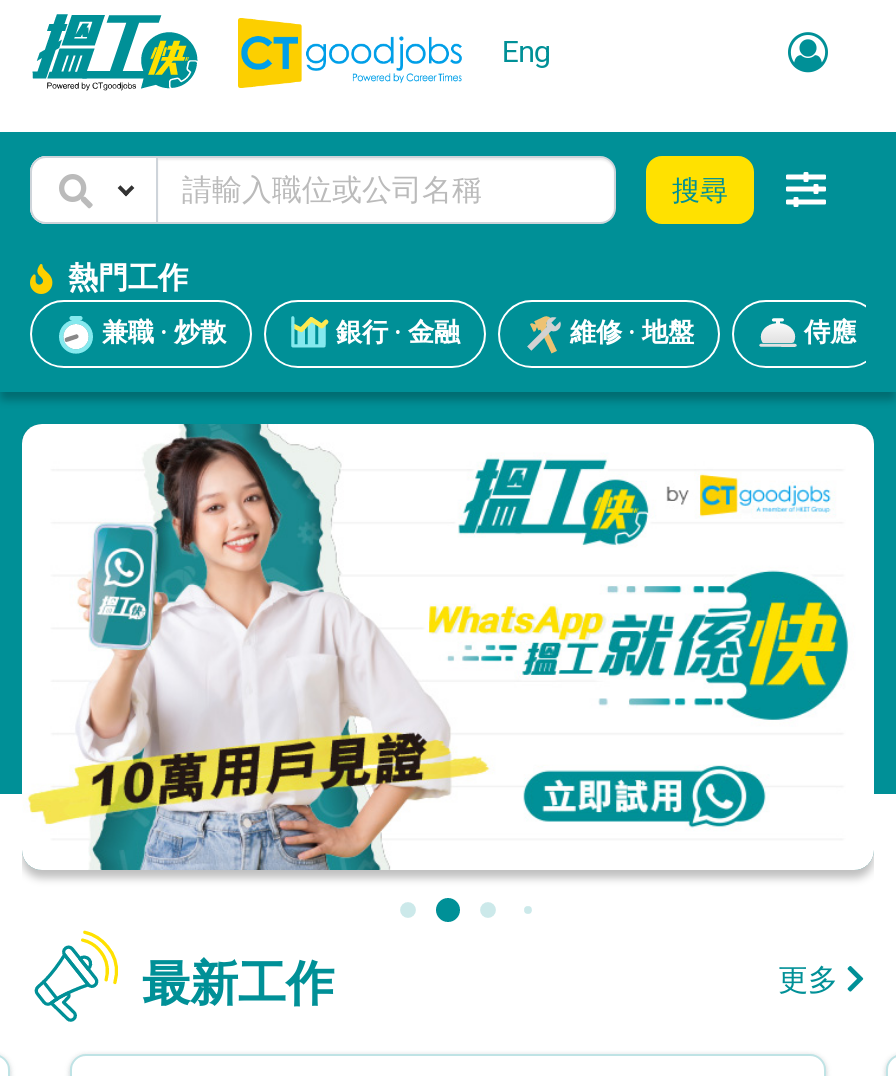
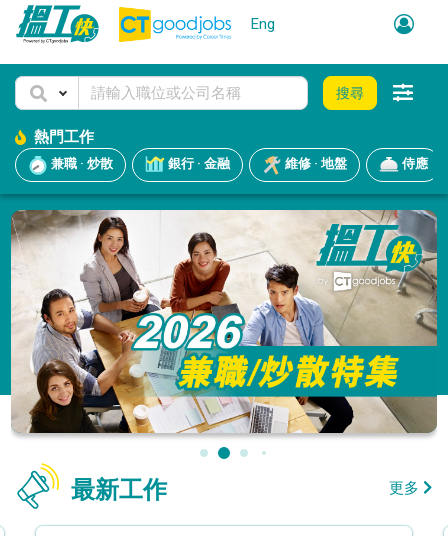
[20,422,876,872] [image] -> [10,209,438,434] [image]

